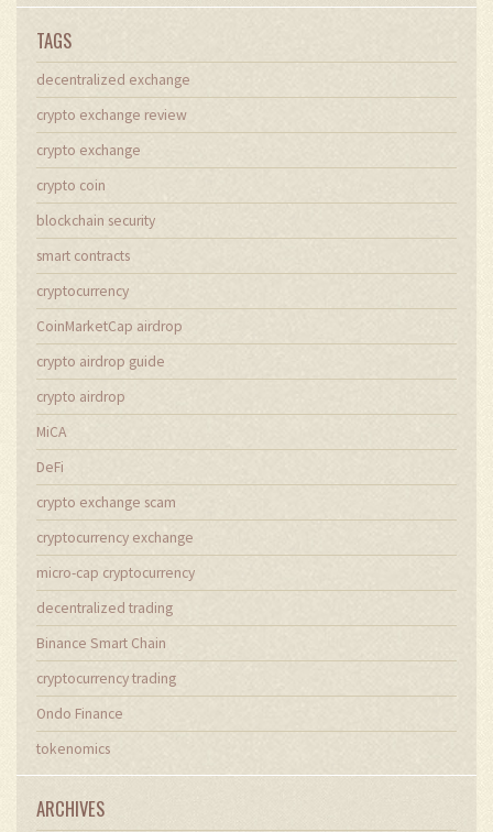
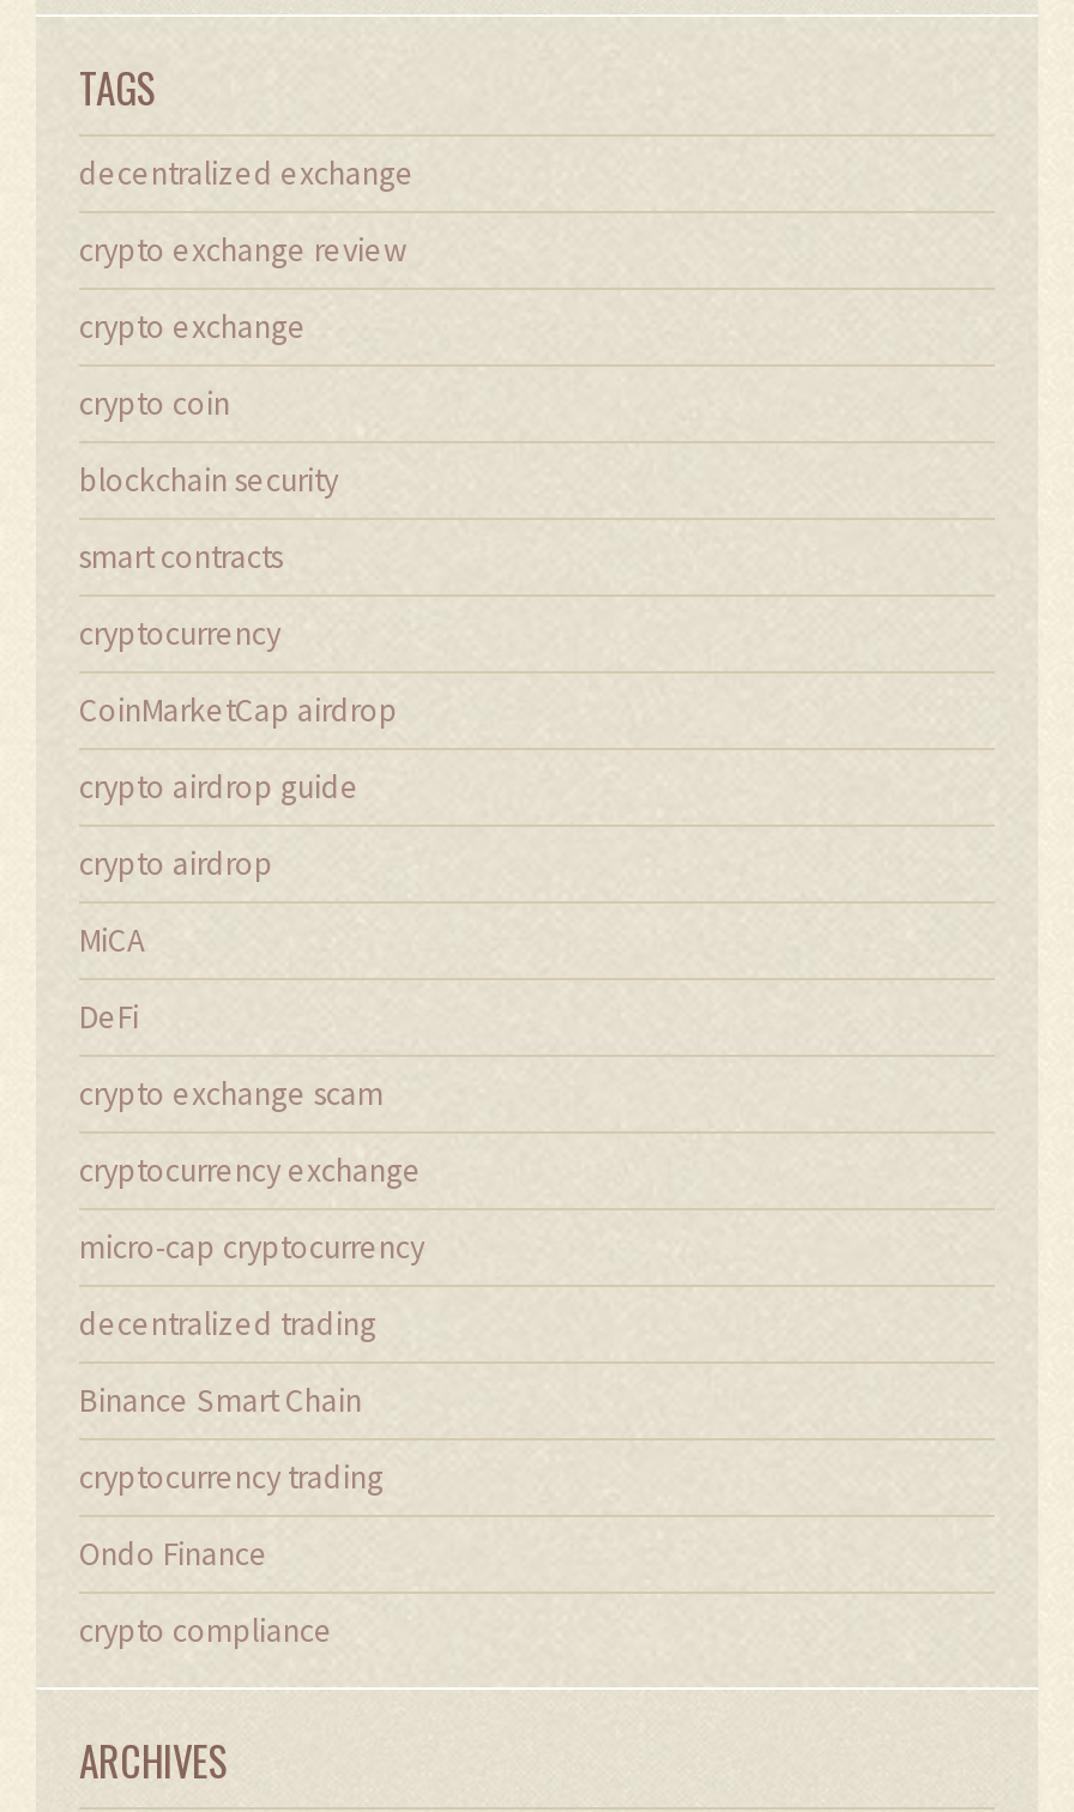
[36,739,110,758] tokenomics -> [79,1610,333,1651] crypto compliance

